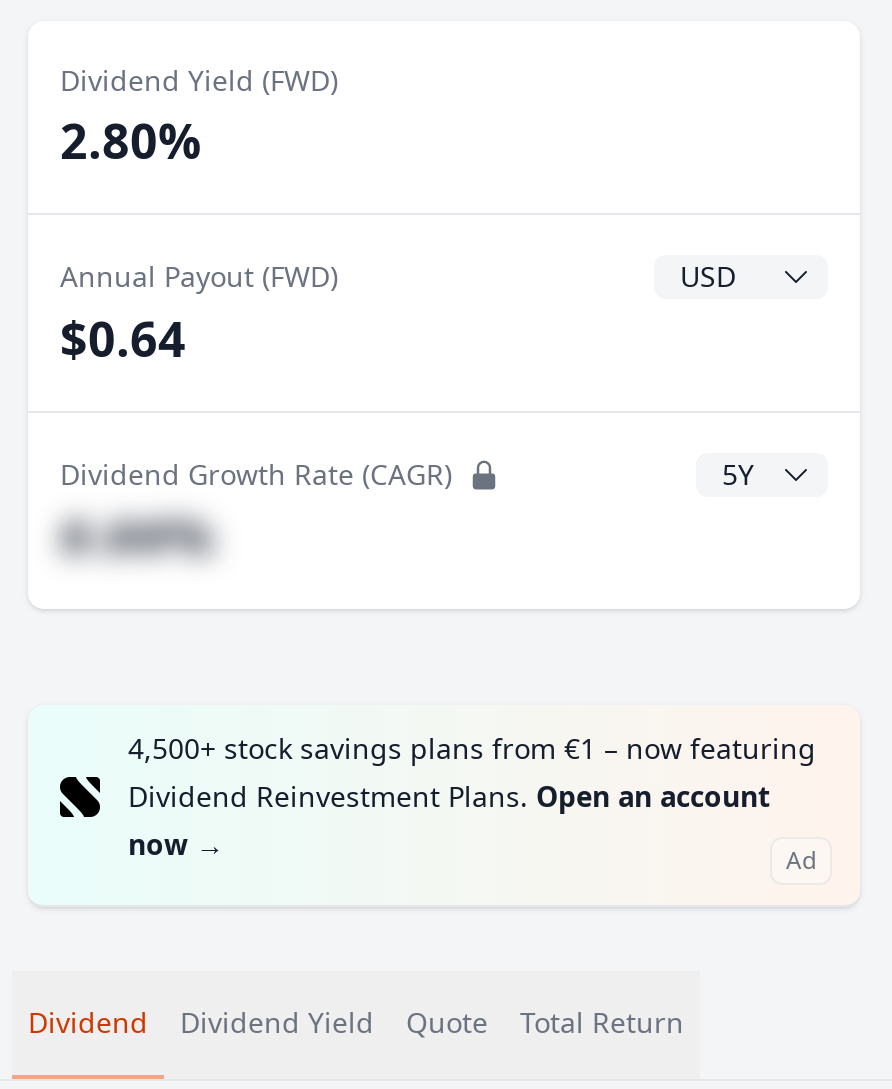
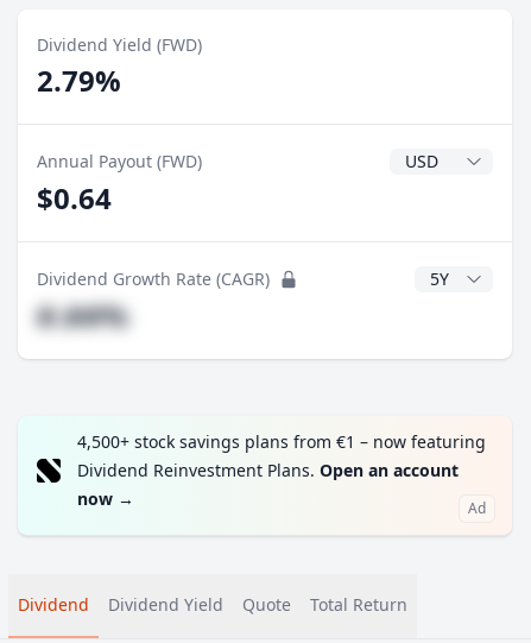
[60,107,202,173] 2.80% -> [37,61,121,100] 2.79%

